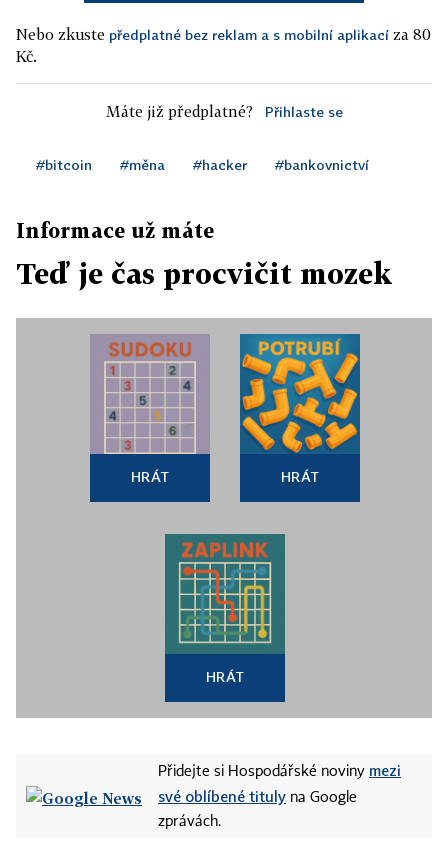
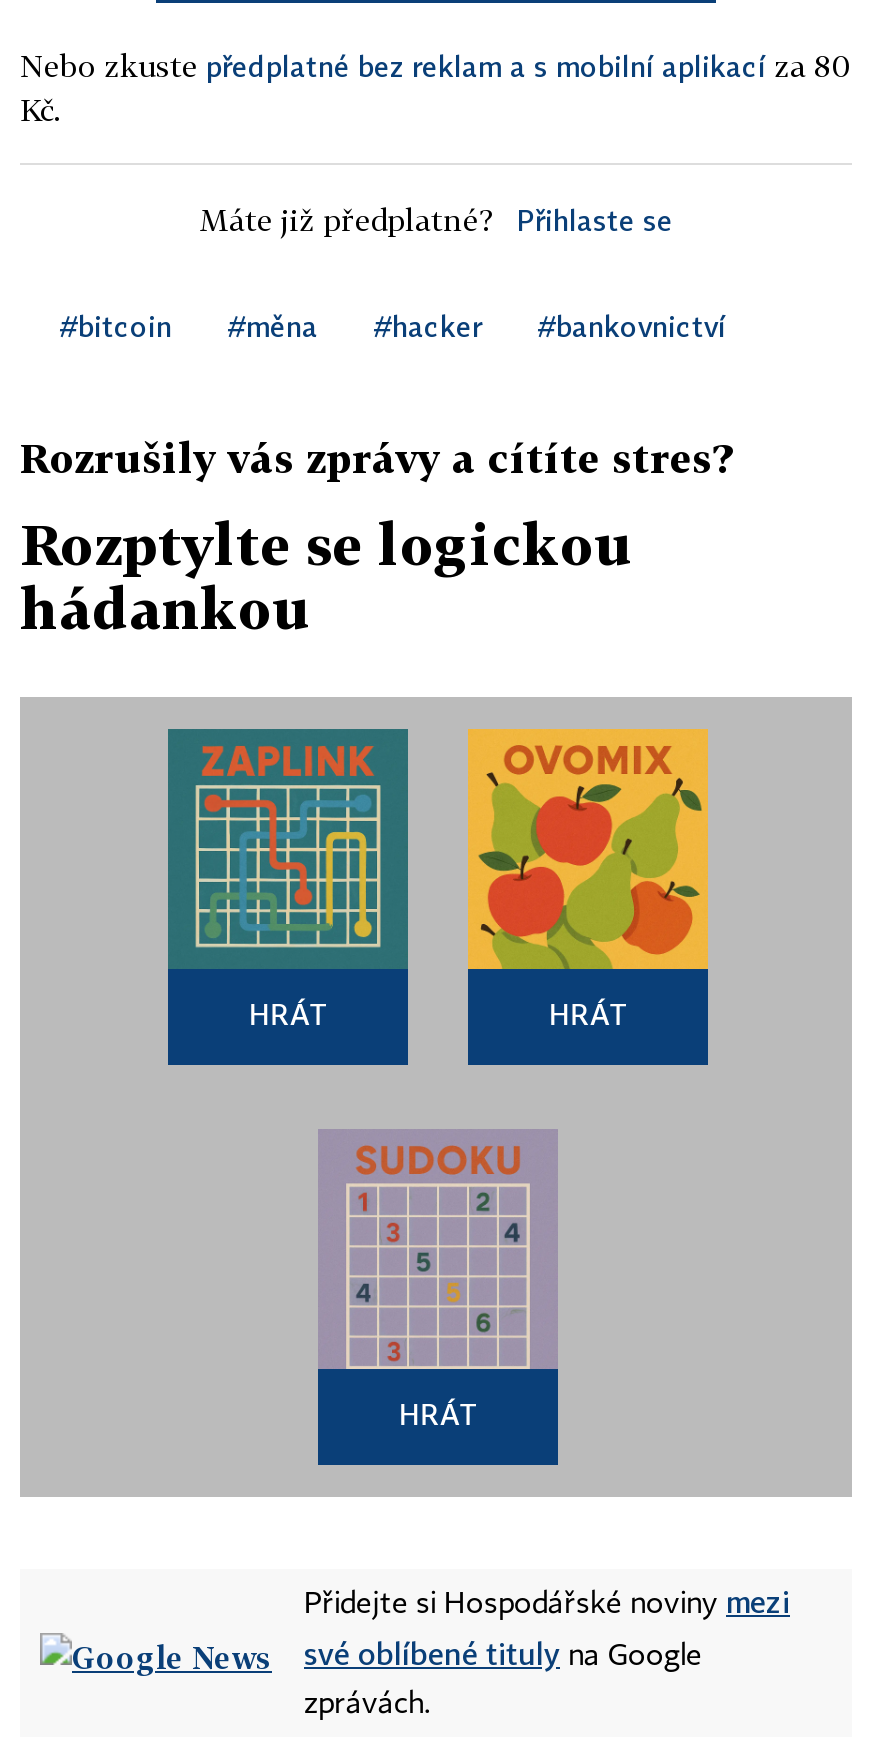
[16,218,214,242] Informace už máte -> [20,433,732,481] Rozrušily vás zprávy a cítíte stres?
[16,257,392,290] Teď je čas procvičit mozek -> [20,511,634,641] Rozptylte se logickou | hádankou
moved [91,335,209,455] -> [320,1131,556,1371]: [image]
[239,333,361,454] [image] -> [466,727,710,971] [image]
moved [165,534,285,654] -> [168,729,408,969]: [image]

